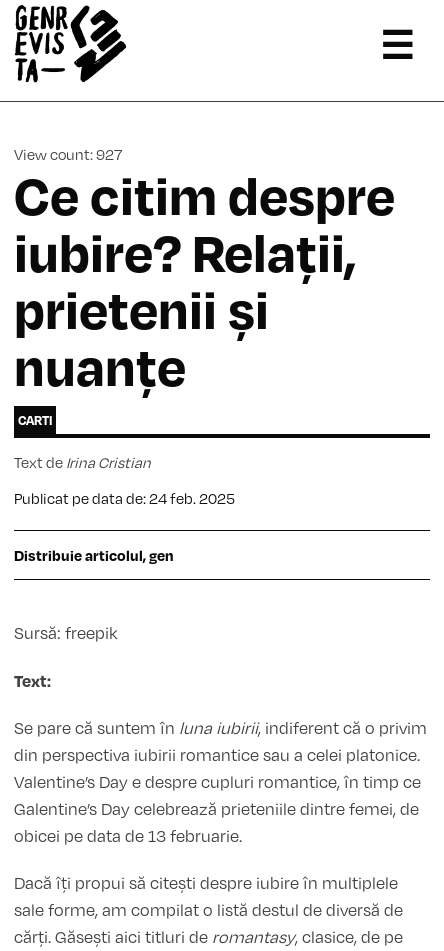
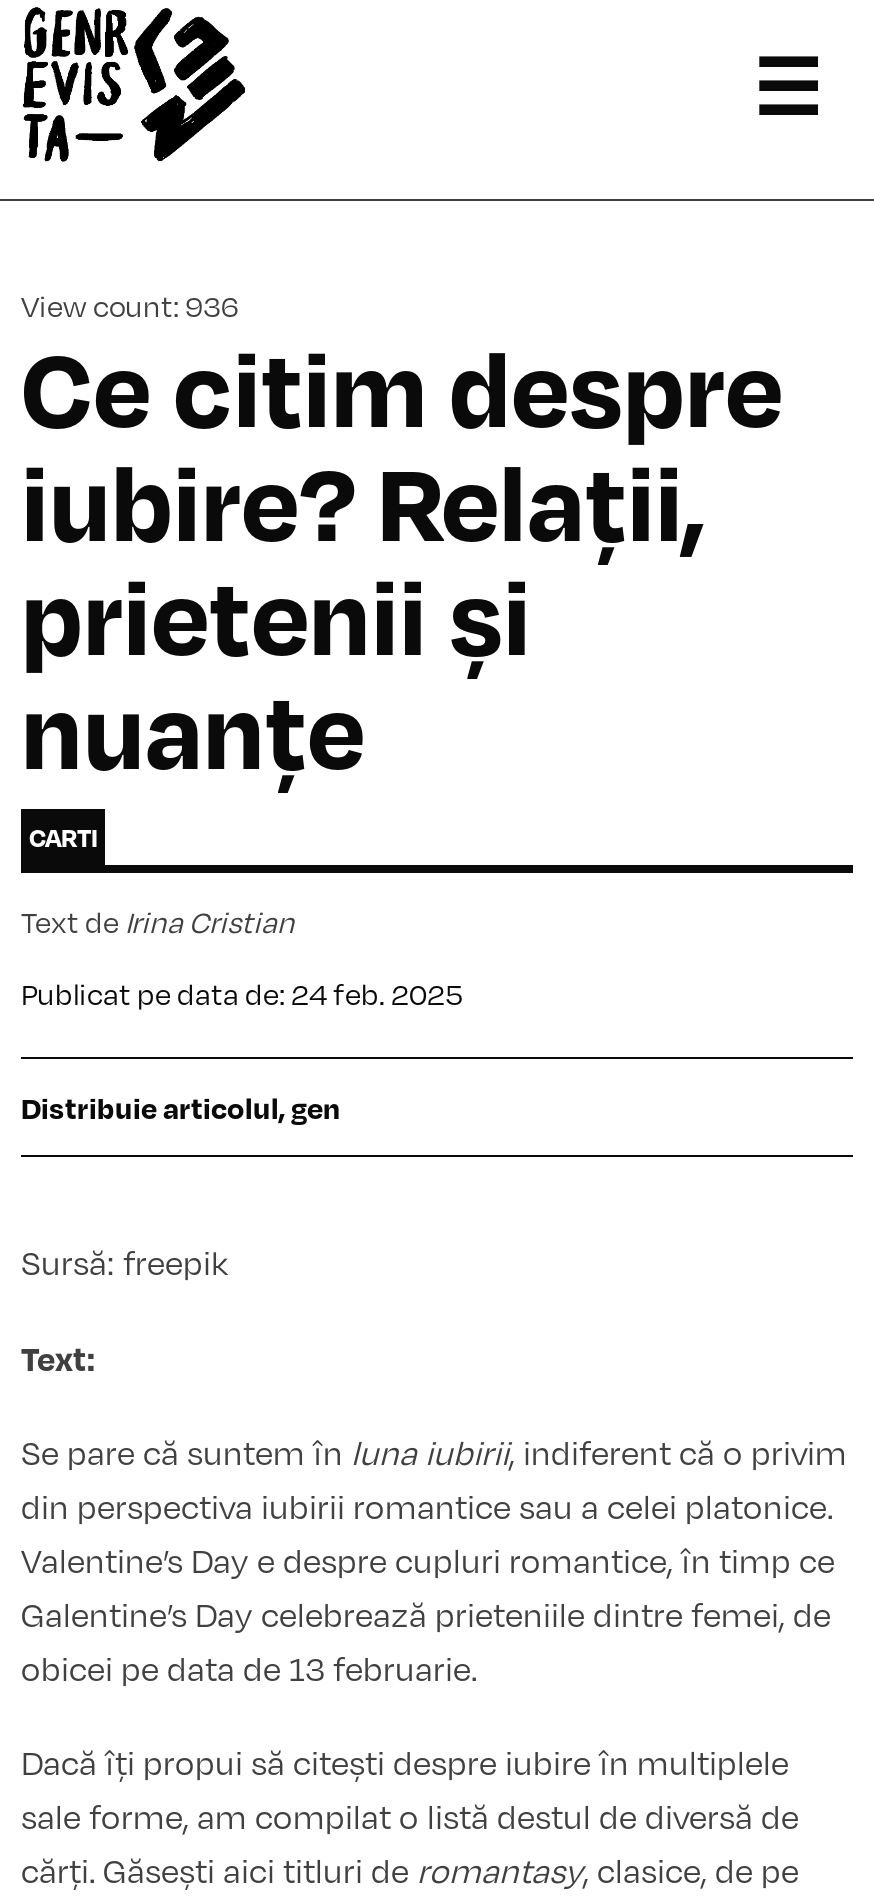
[14,145,122,163] View count: 927 -> [21,287,239,323] View count: 936

